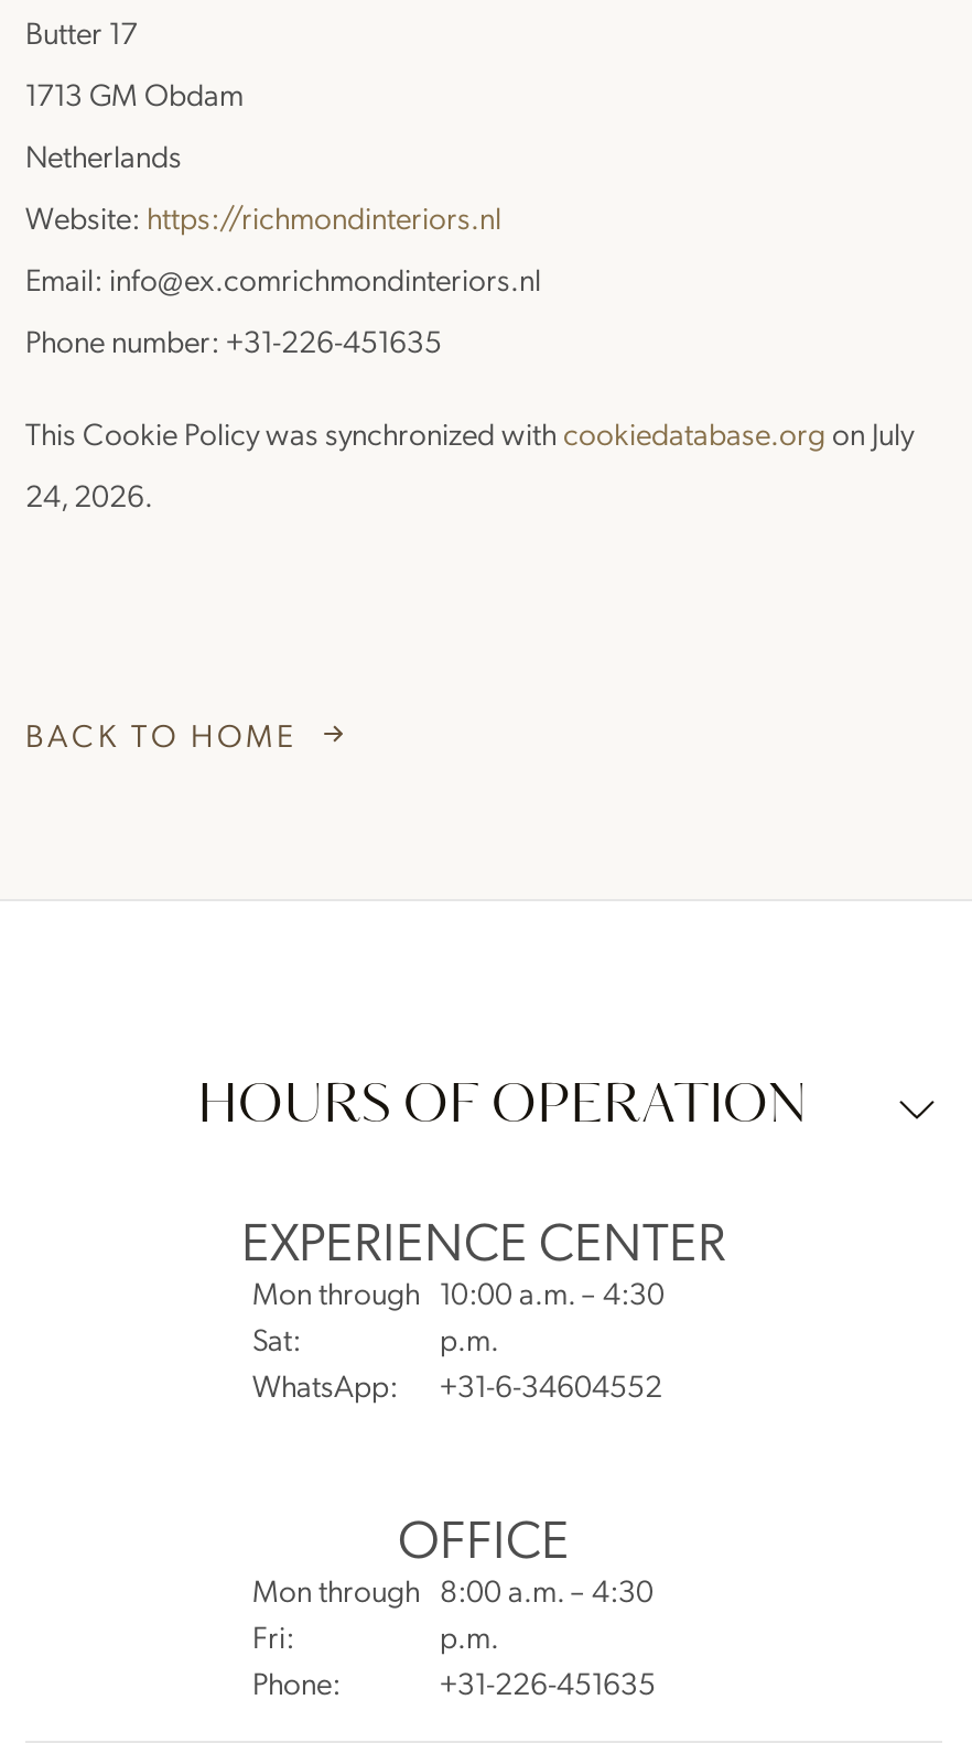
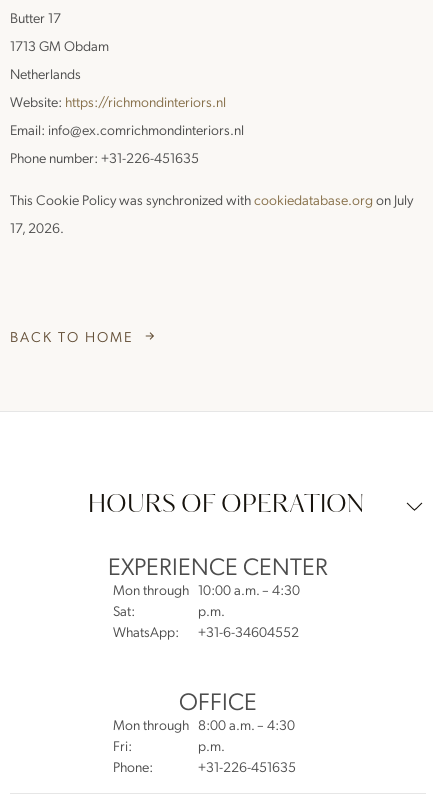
[25,474,153,513] 24, 2026. -> [10,218,64,236] 17, 2026.

